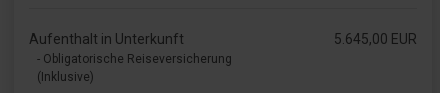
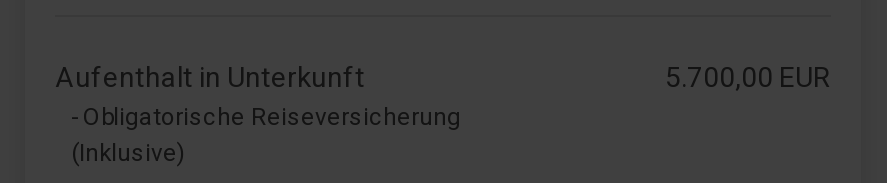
[334,31,417,47] 5.645,00 EUR -> [665,61,831,93] 5.700,00 EUR

